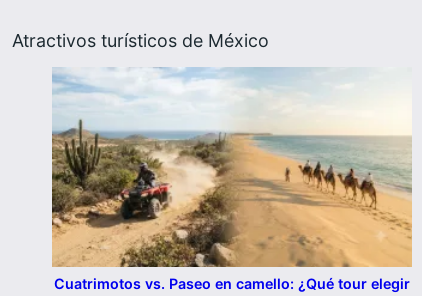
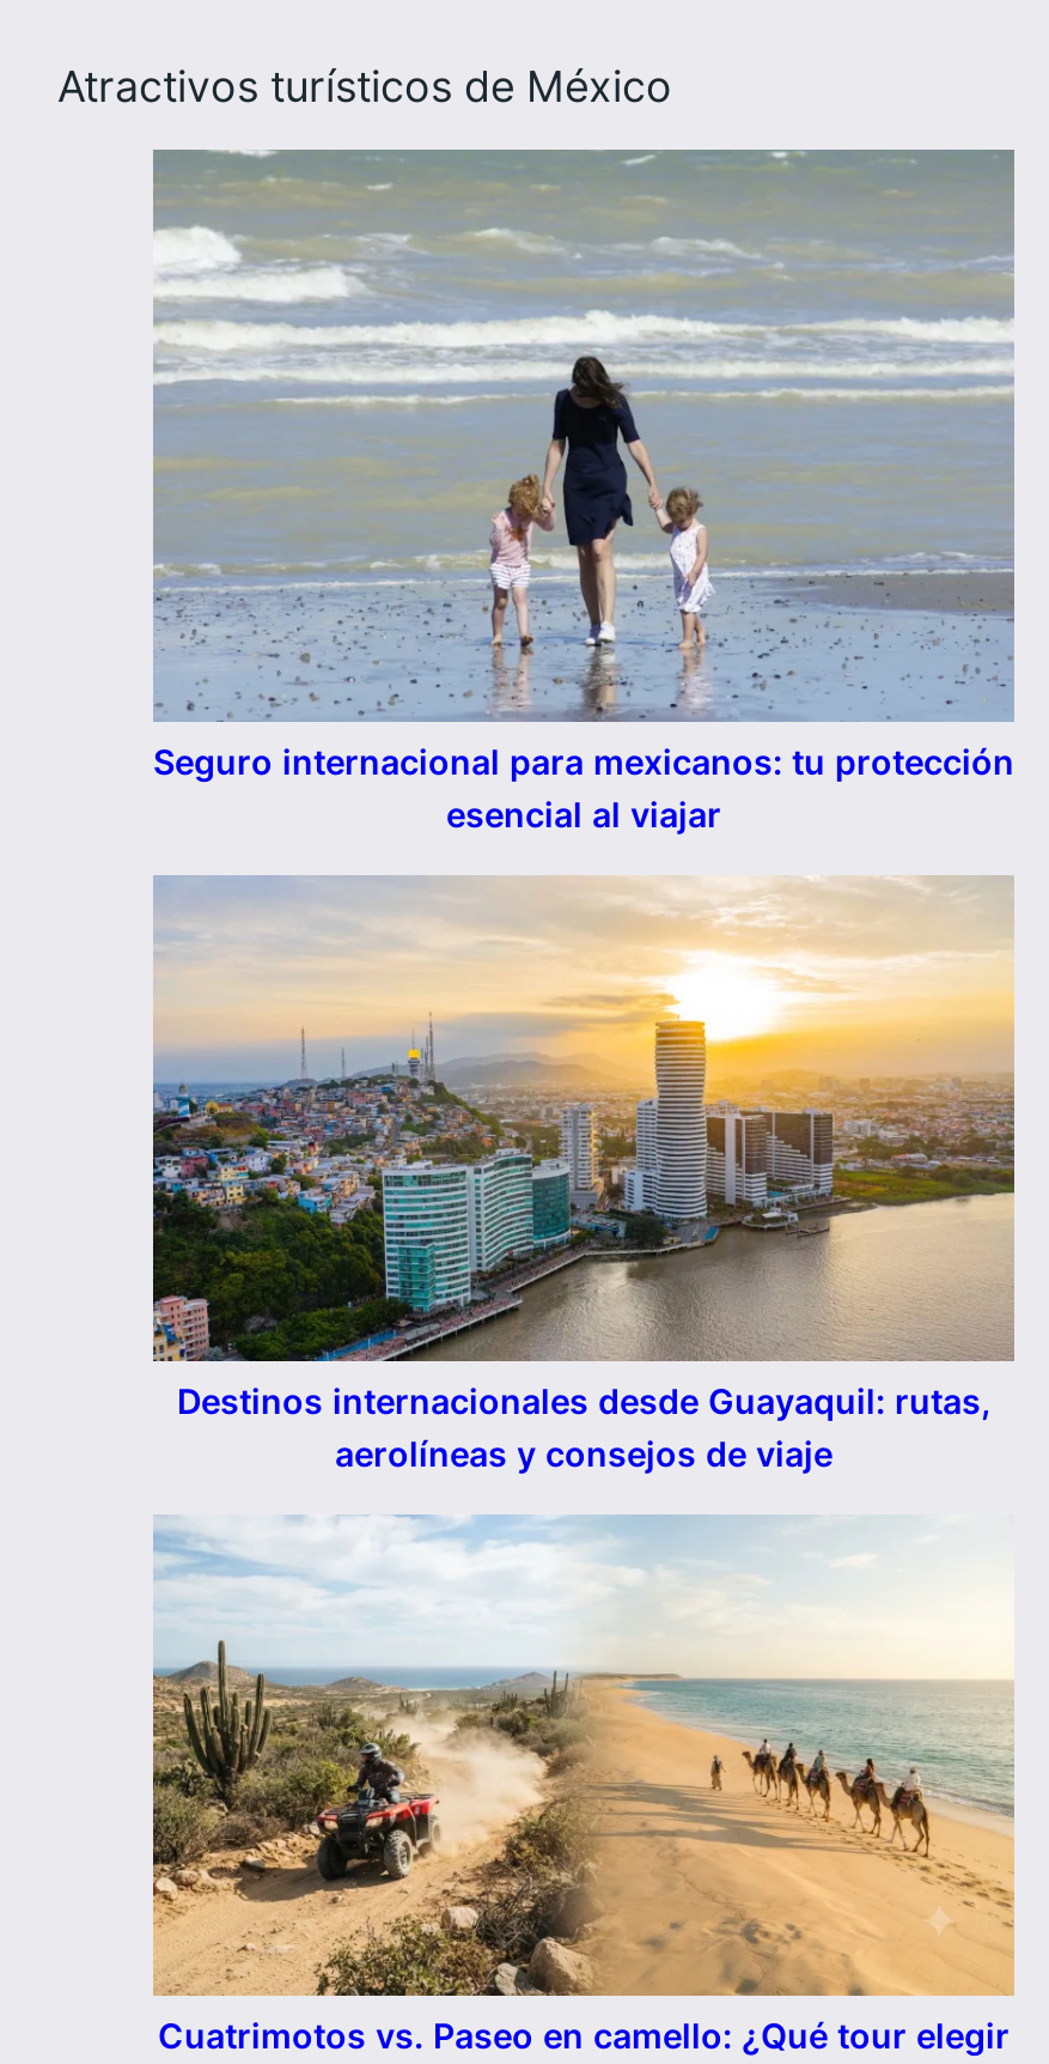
none -> [151,875,1017,1473] [image] | Destinos internacionales desde Guayaquil: rutas, | aerolíneas y consejos de viaje
none -> [153,147,1017,834] [image] | Seguro internacional para mexicanos: tu protección | esencial al viajar

